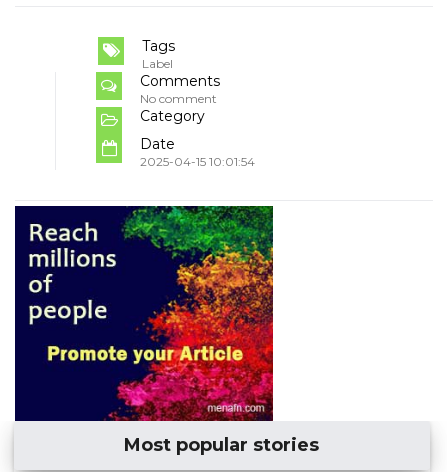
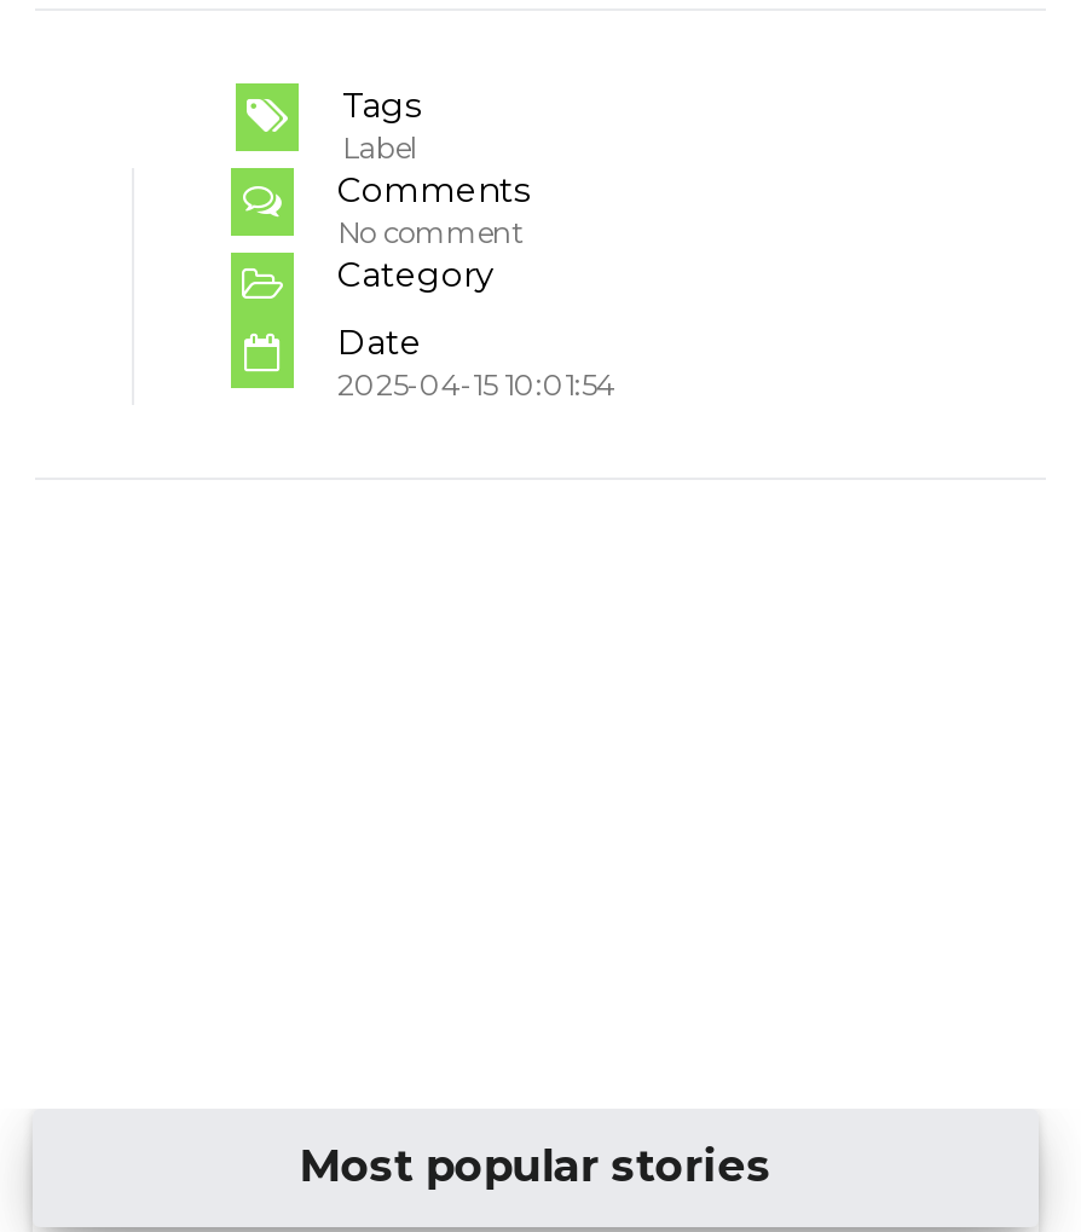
[14,205,274,422] [image] -> none

